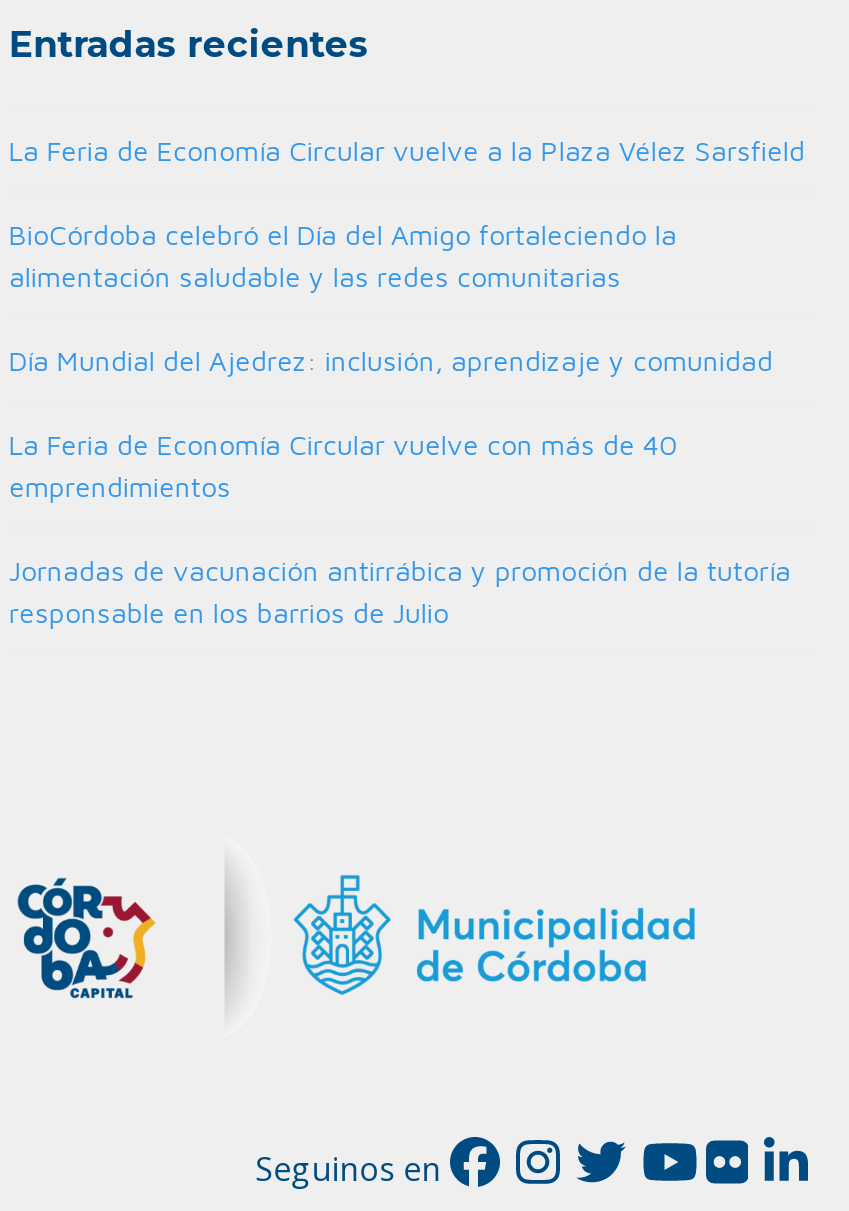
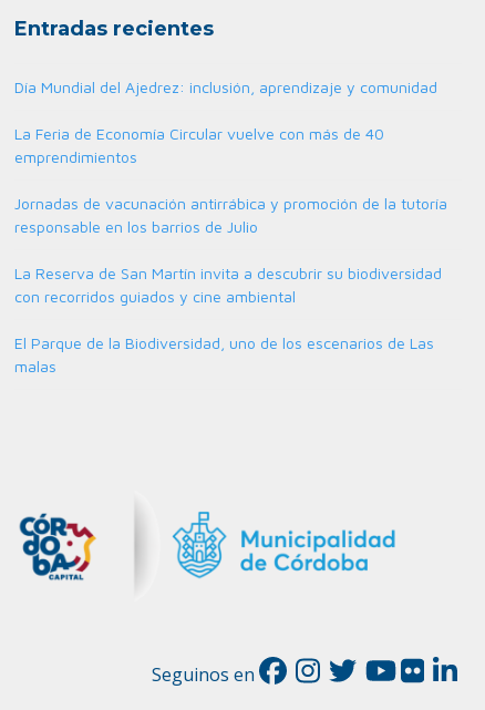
[9,133,805,293] La Feria de Economía Circular vuelve a la Plaza Vélez Sarsfield | BioCórdoba celebró el Día del Amigo fortaleciendo la | alimentación saludable y las redes comunitarias -> none
moved [9,343,791,629] -> [15,77,448,236]: Día Mundial del Ajedrez: inclusión, aprendizaje y comunidad | La Feria de Economía Circular vuelve con más de 40 | emprendimientos | Jornadas de vacunación antirrábica y promoción de la tutoría | responsable en los barrios de Julio
none -> [15,264,442,375] La Reserva de San Martín invita a descubrir su biodiversidad | con recorridos guiados y cine ambiental | El Parque de la Biodiversidad, uno de los escenarios de Las | malas

